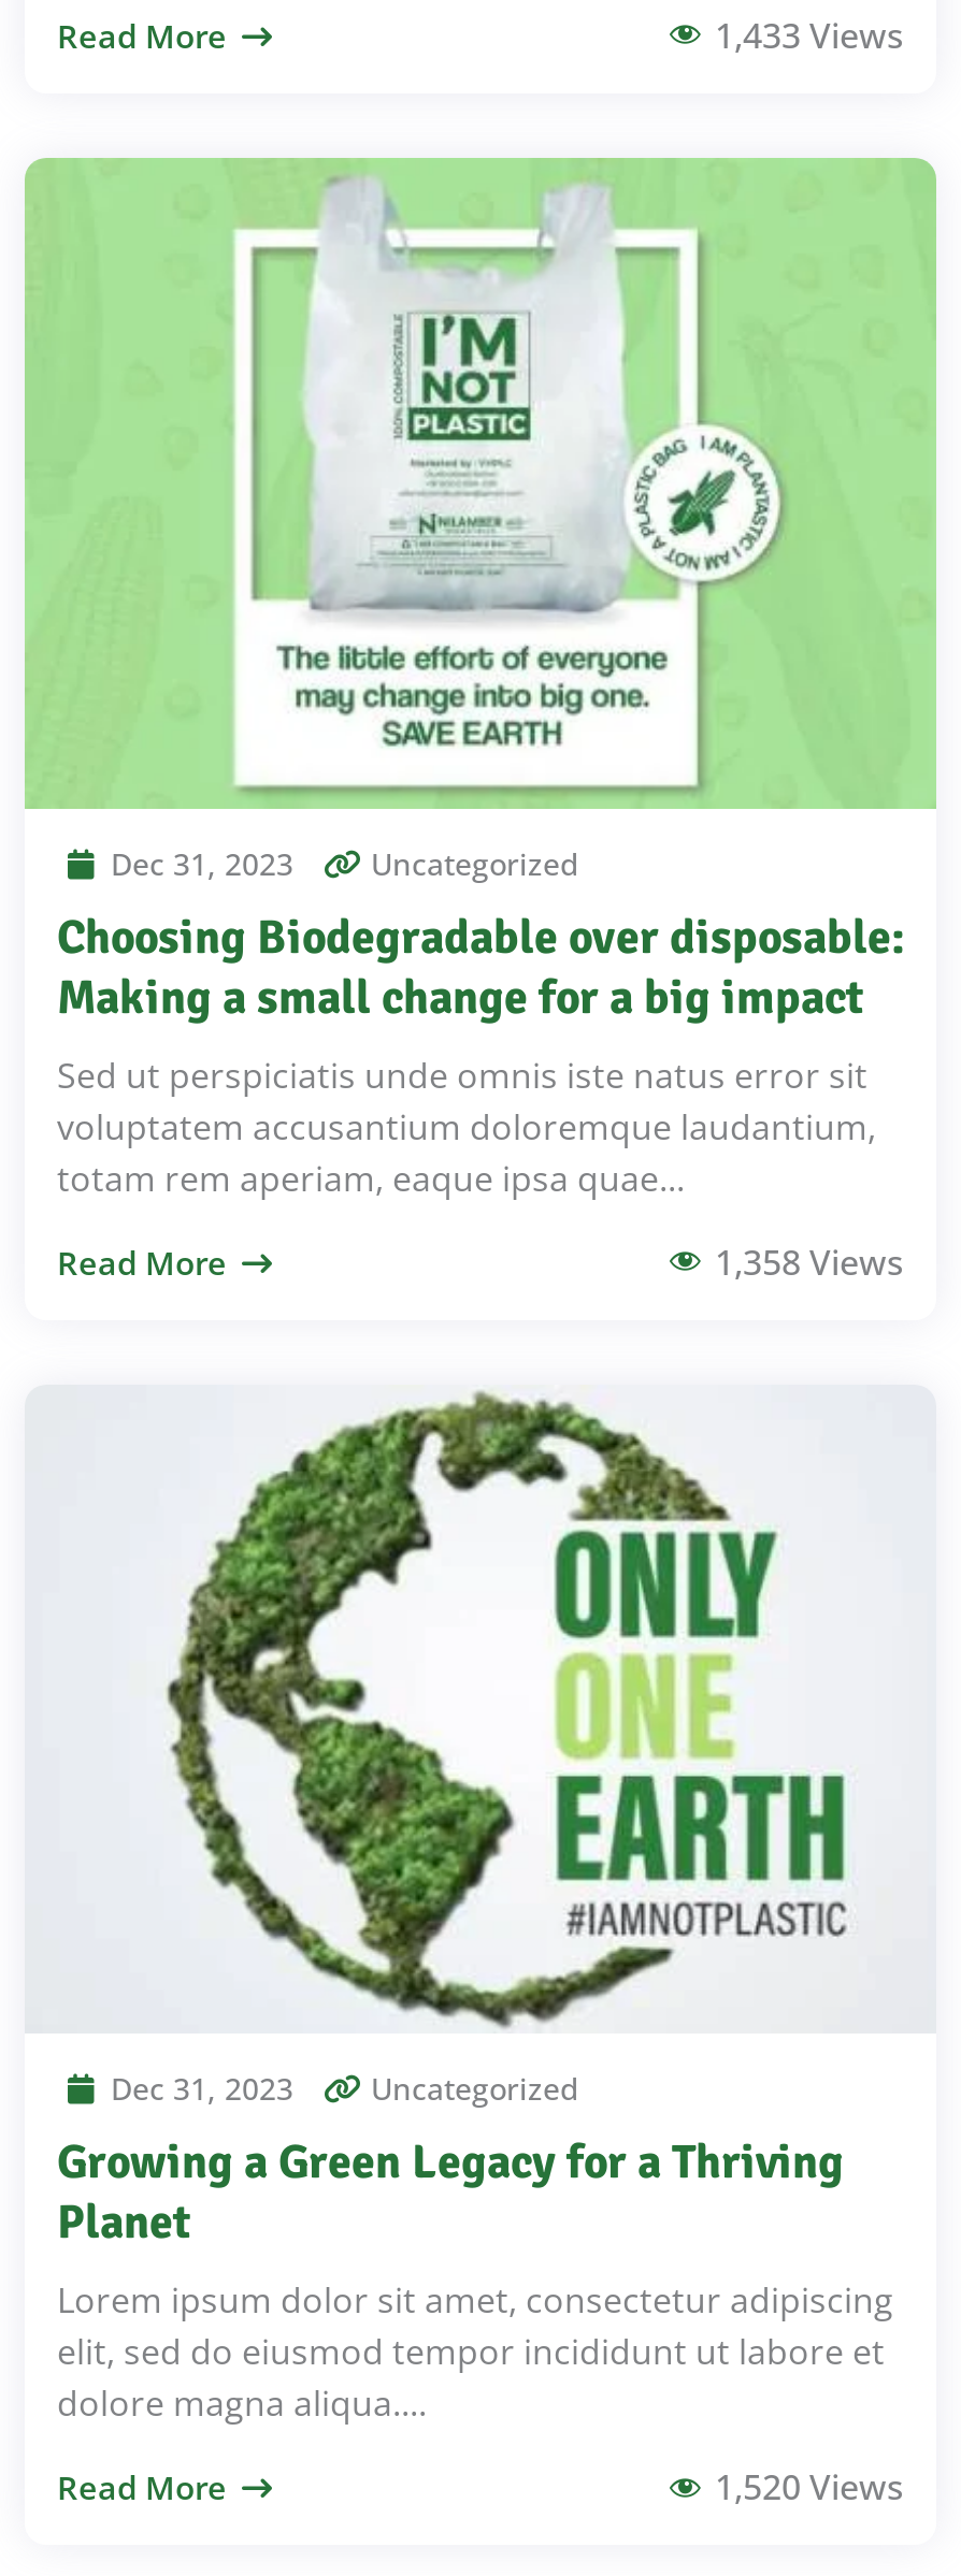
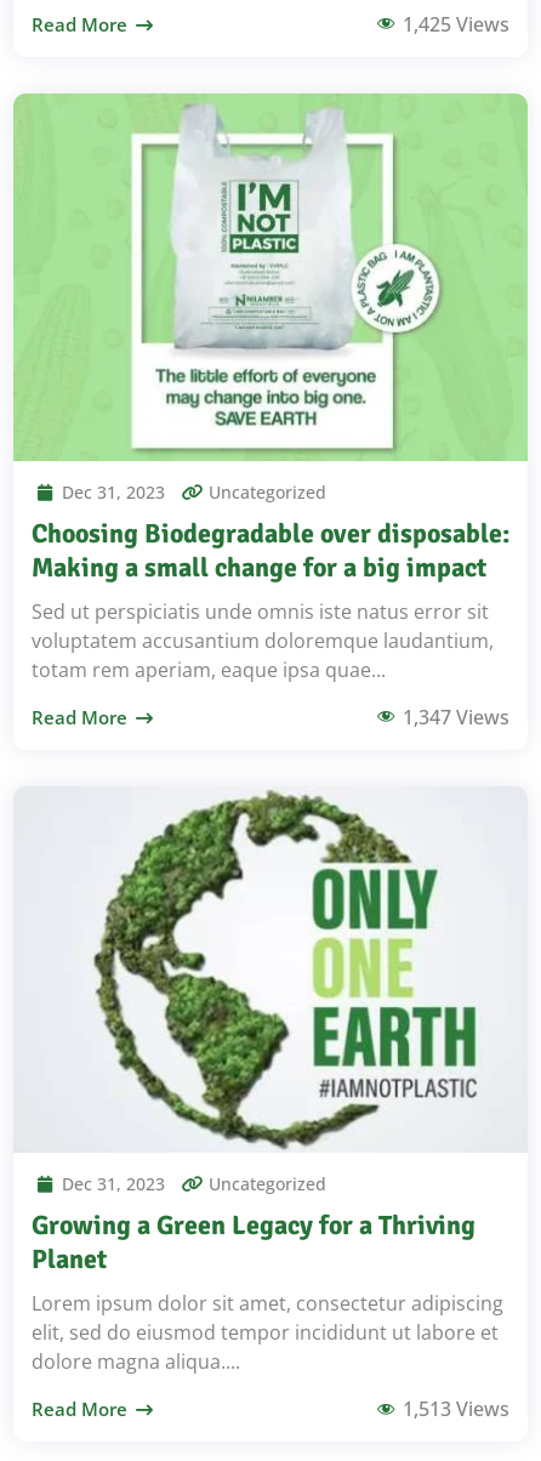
[715,11,904,58] 1,433 Views -> [403,11,509,37] 1,425 Views
[715,1238,904,1285] 1,358 Views -> [403,703,509,730] 1,347 Views
[715,2464,904,2511] 1,520 Views -> [403,1396,509,1423] 1,513 Views

